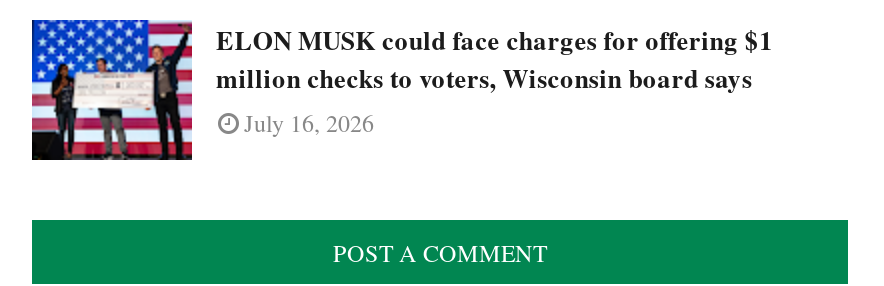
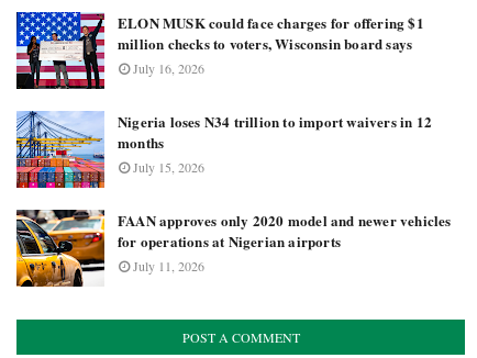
none -> [15,110,451,275] [image] | Nigeria loses N34 trillion to import waivers in 12 | months | July 15, 2026 | FAAN approves only 2020 model and newer vehicles | for operations at Nigerian airports | July 11, 2026
none -> [15,209,106,288] [image]

